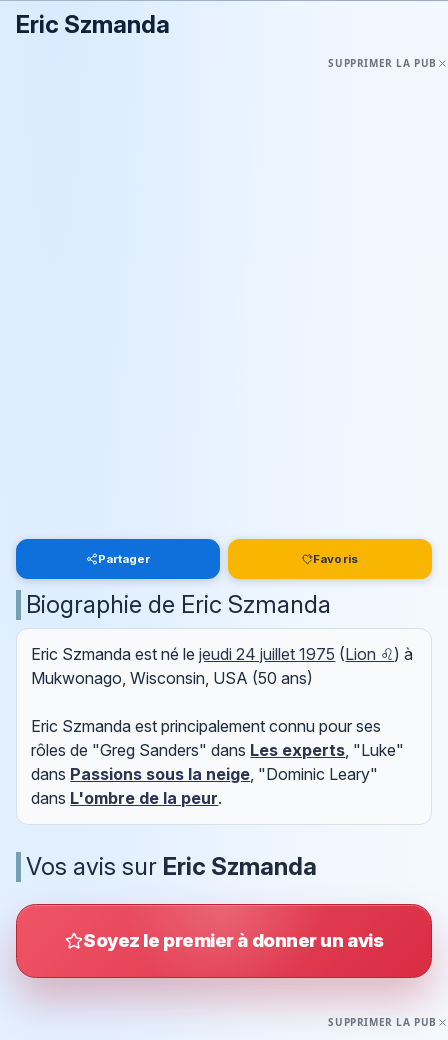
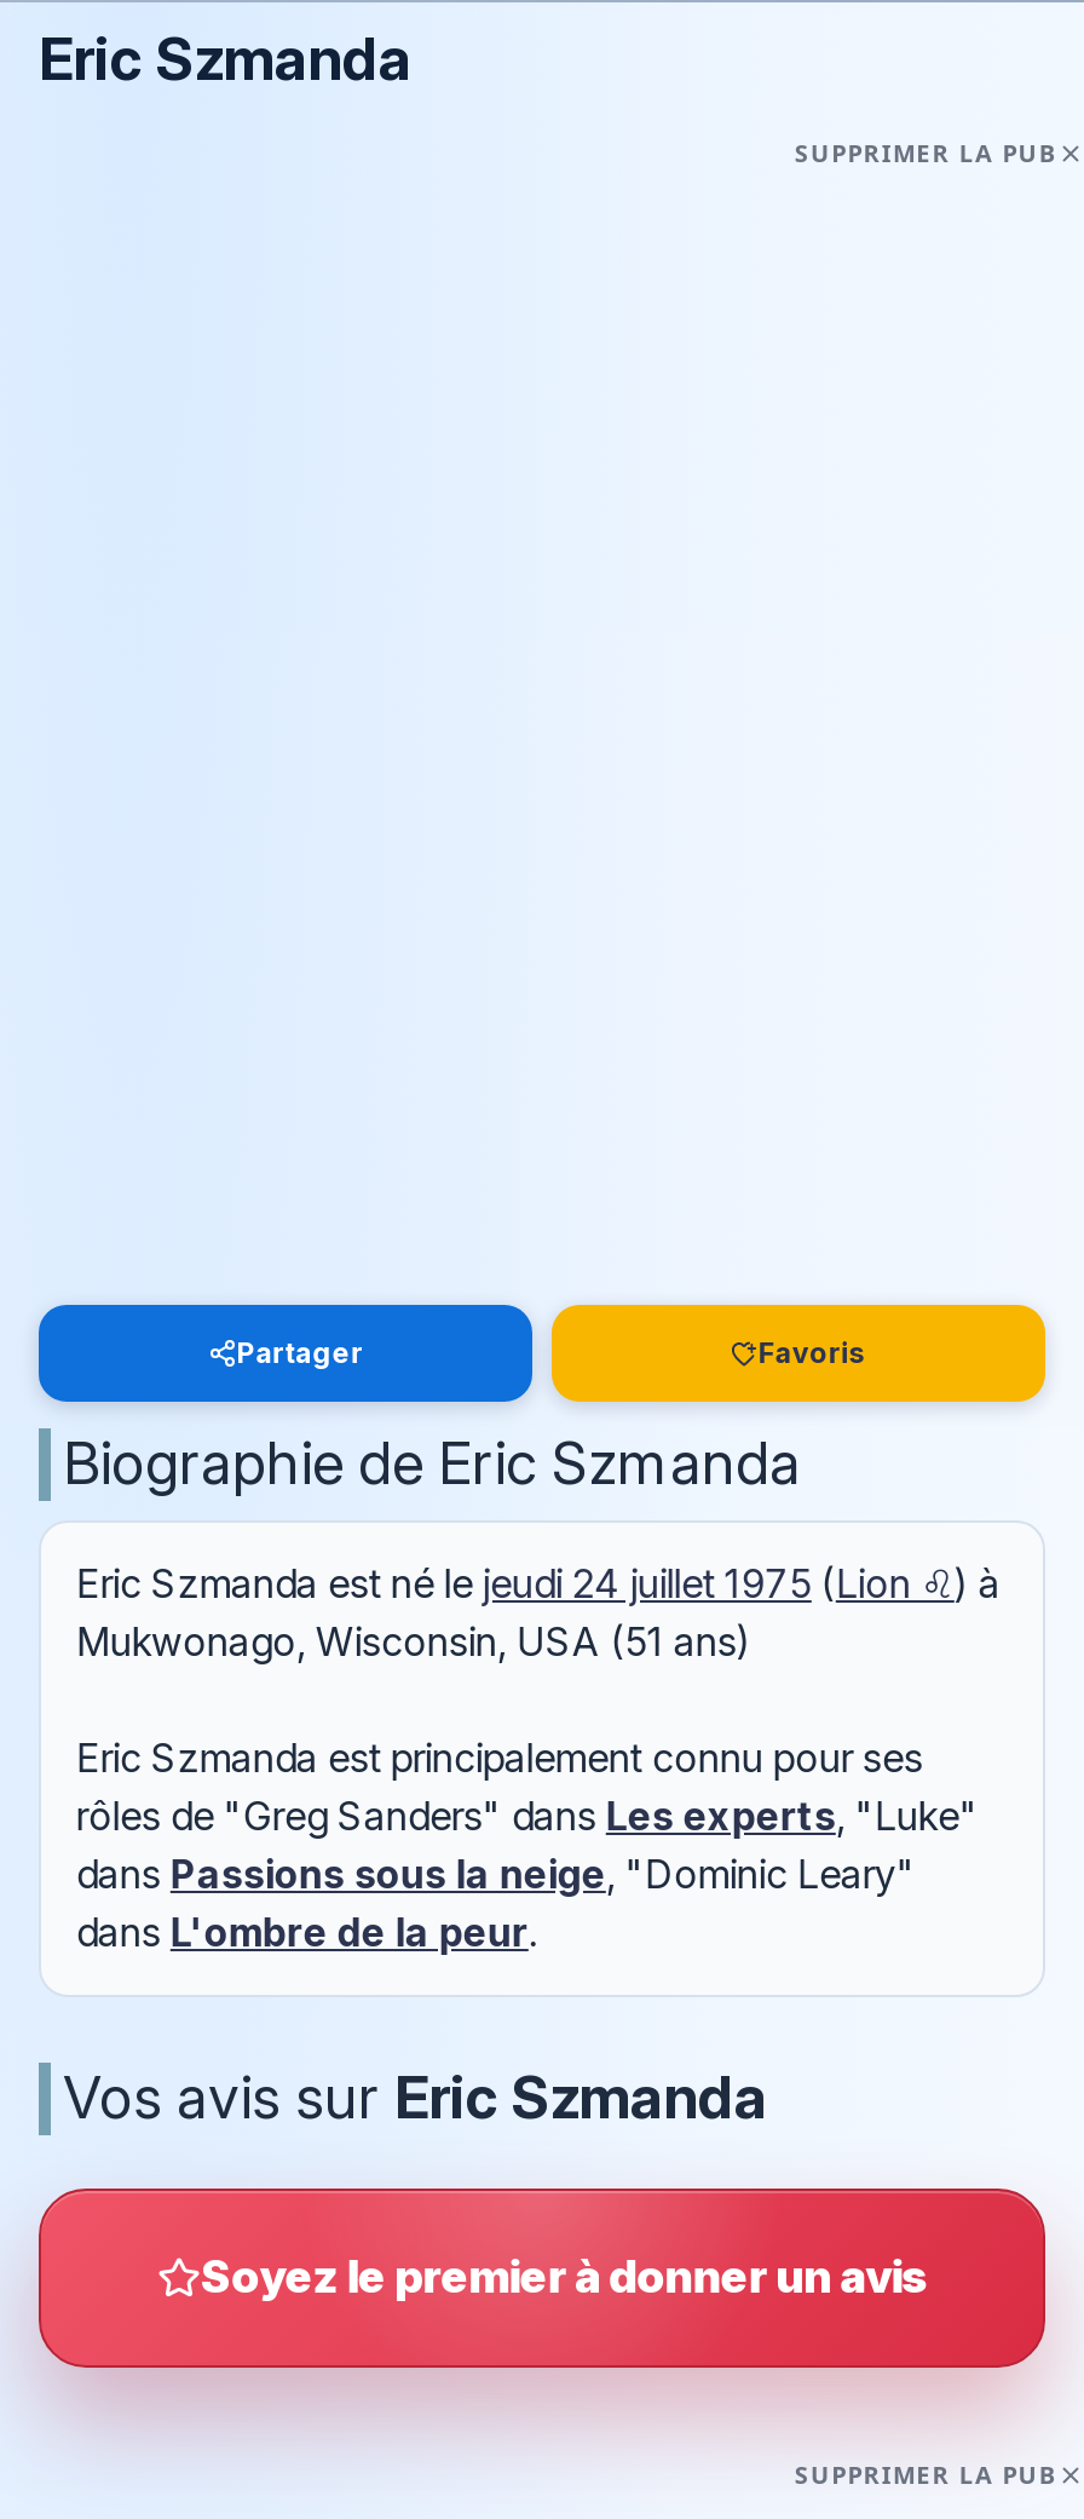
[31,668,313,688] Mukwonago, Wisconsin, USA (50 ans) -> [76,1618,751,1667] Mukwonago, Wisconsin, USA (51 ans)

